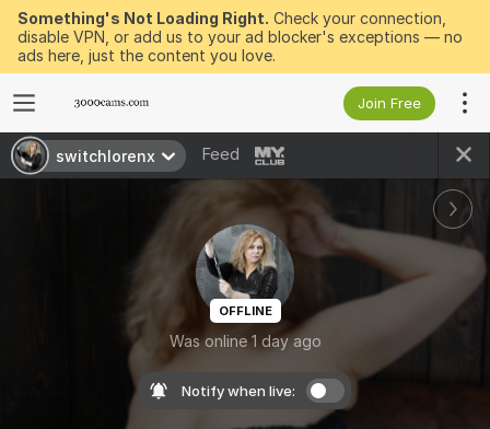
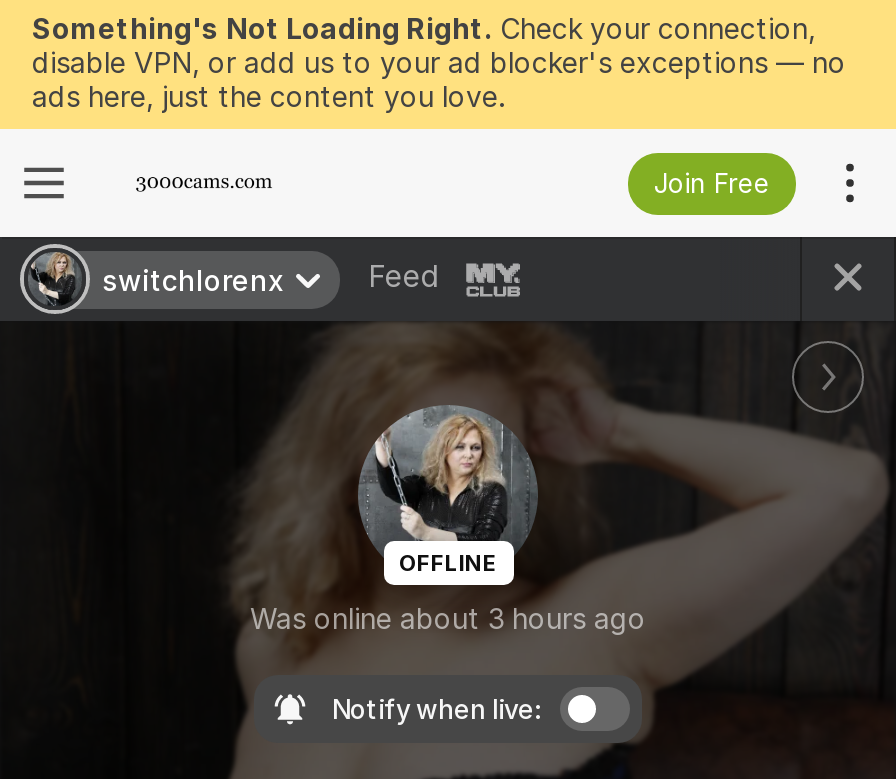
[169,331,321,350] Was online 1 day ago -> [250,600,646,634] Was online about 3 hours ago

